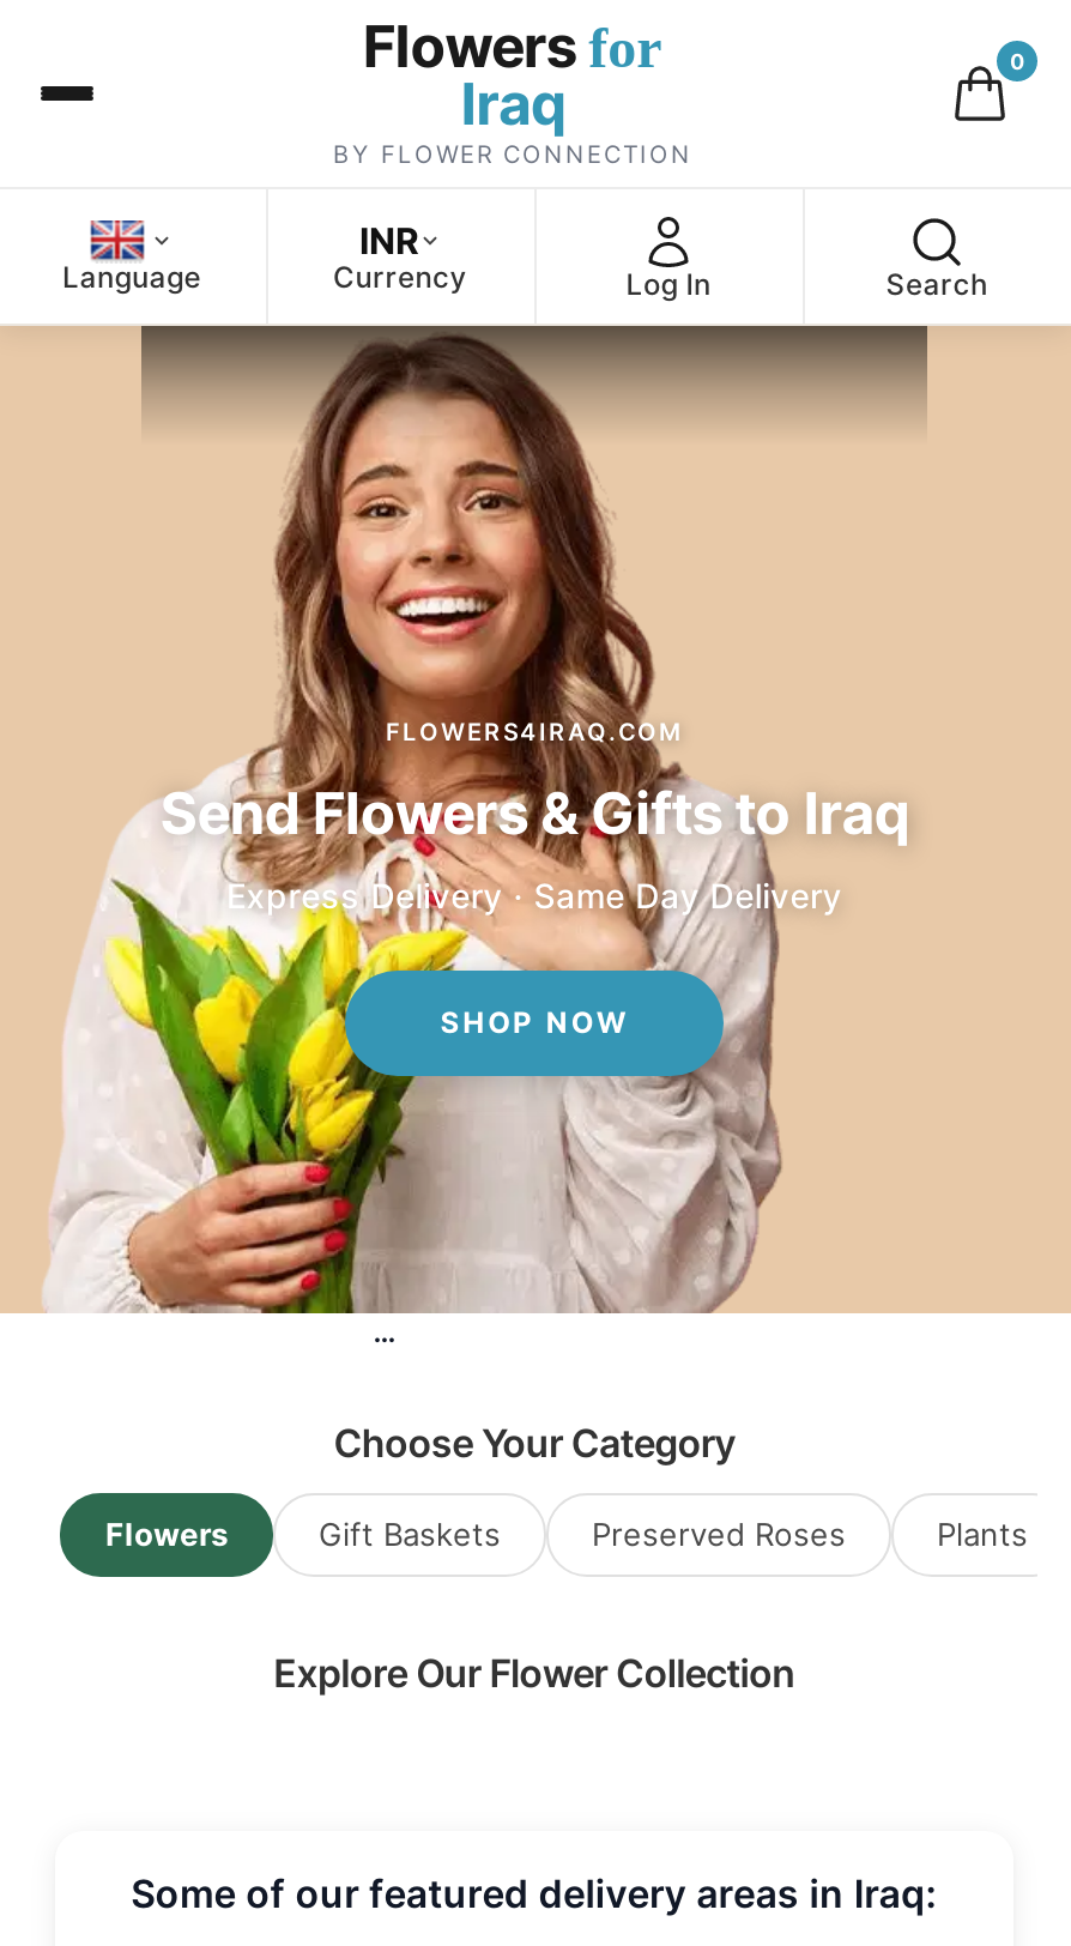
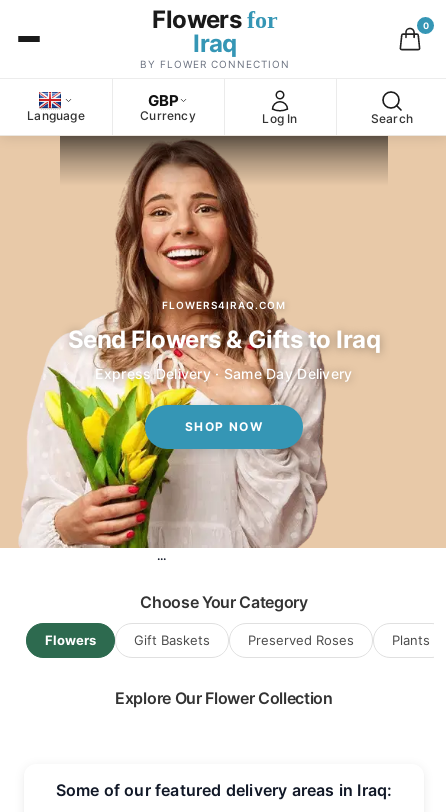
[359,218,419,264] INR -> [148,91,179,110] GBP

